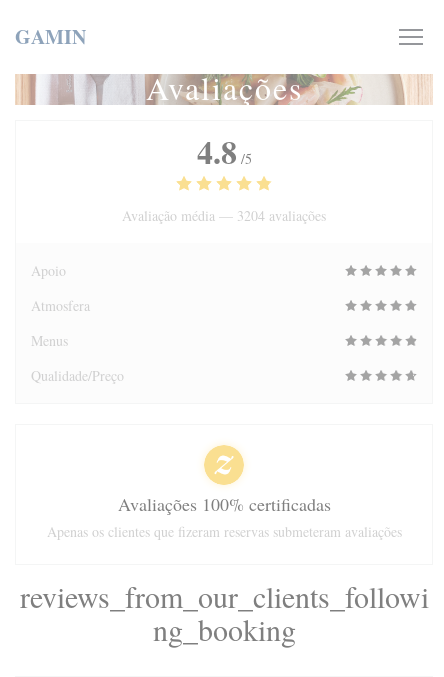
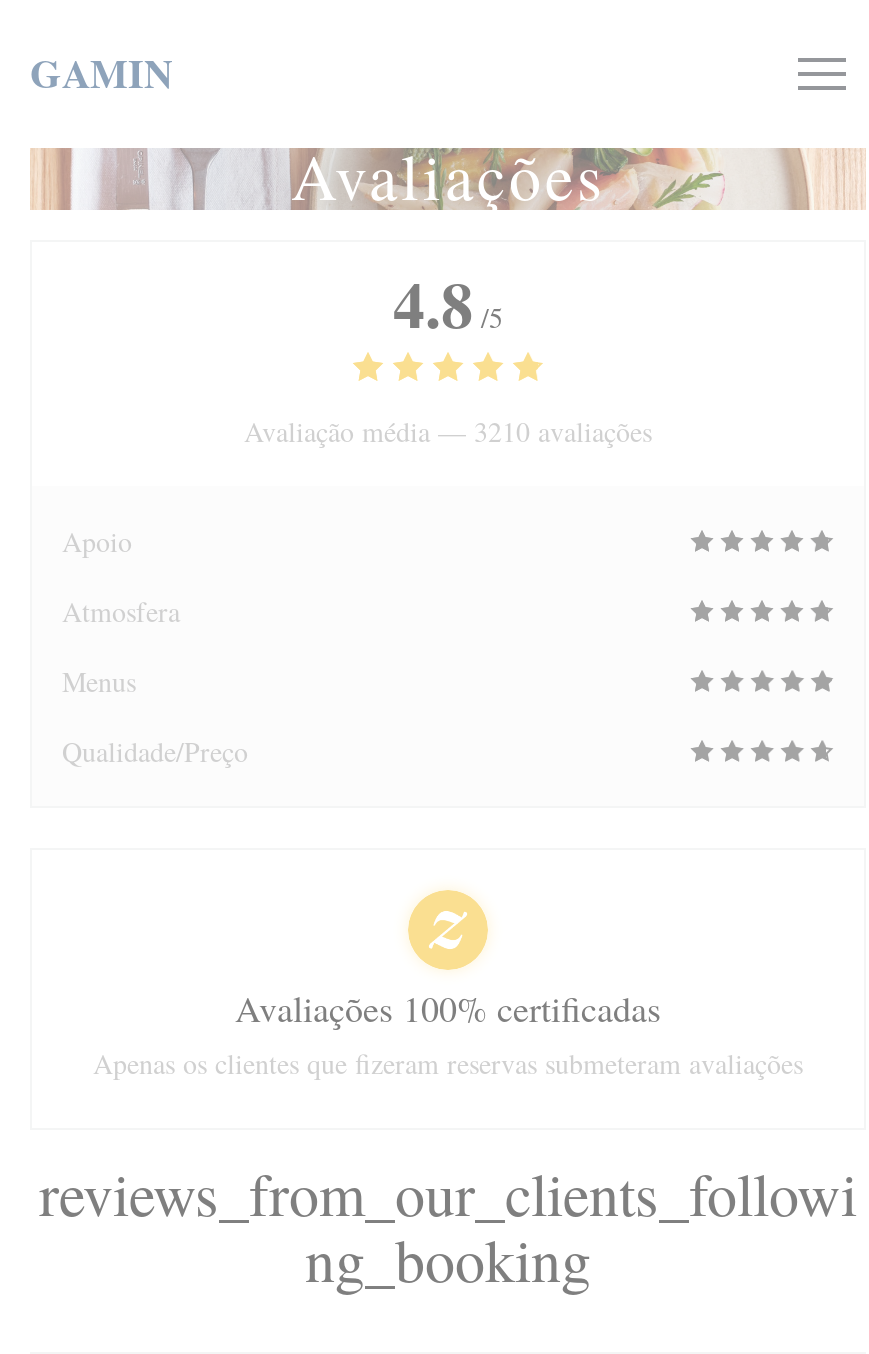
[122,206,326,225] Avaliação média — 3204 avaliações -> [244,412,652,450] Avaliação média — 3210 avaliações

